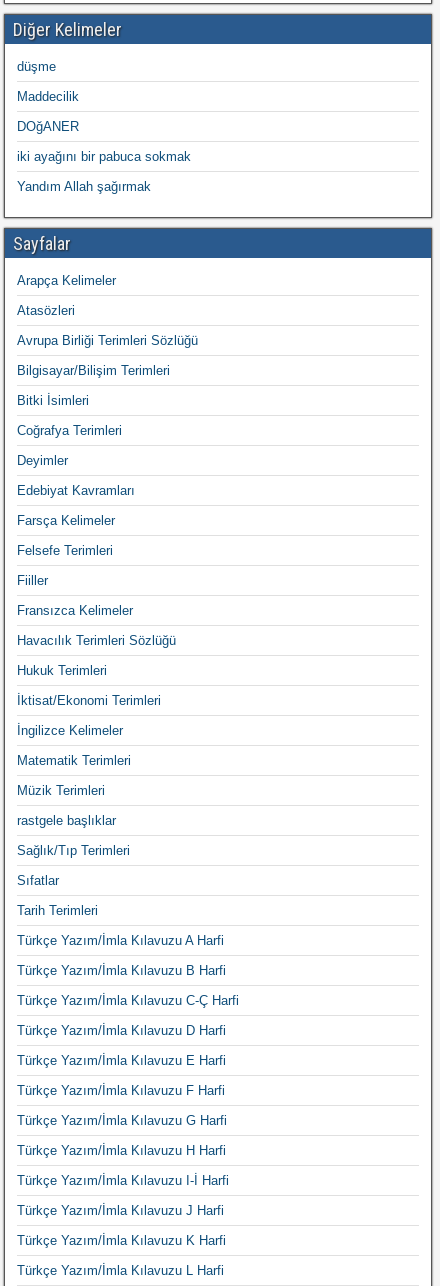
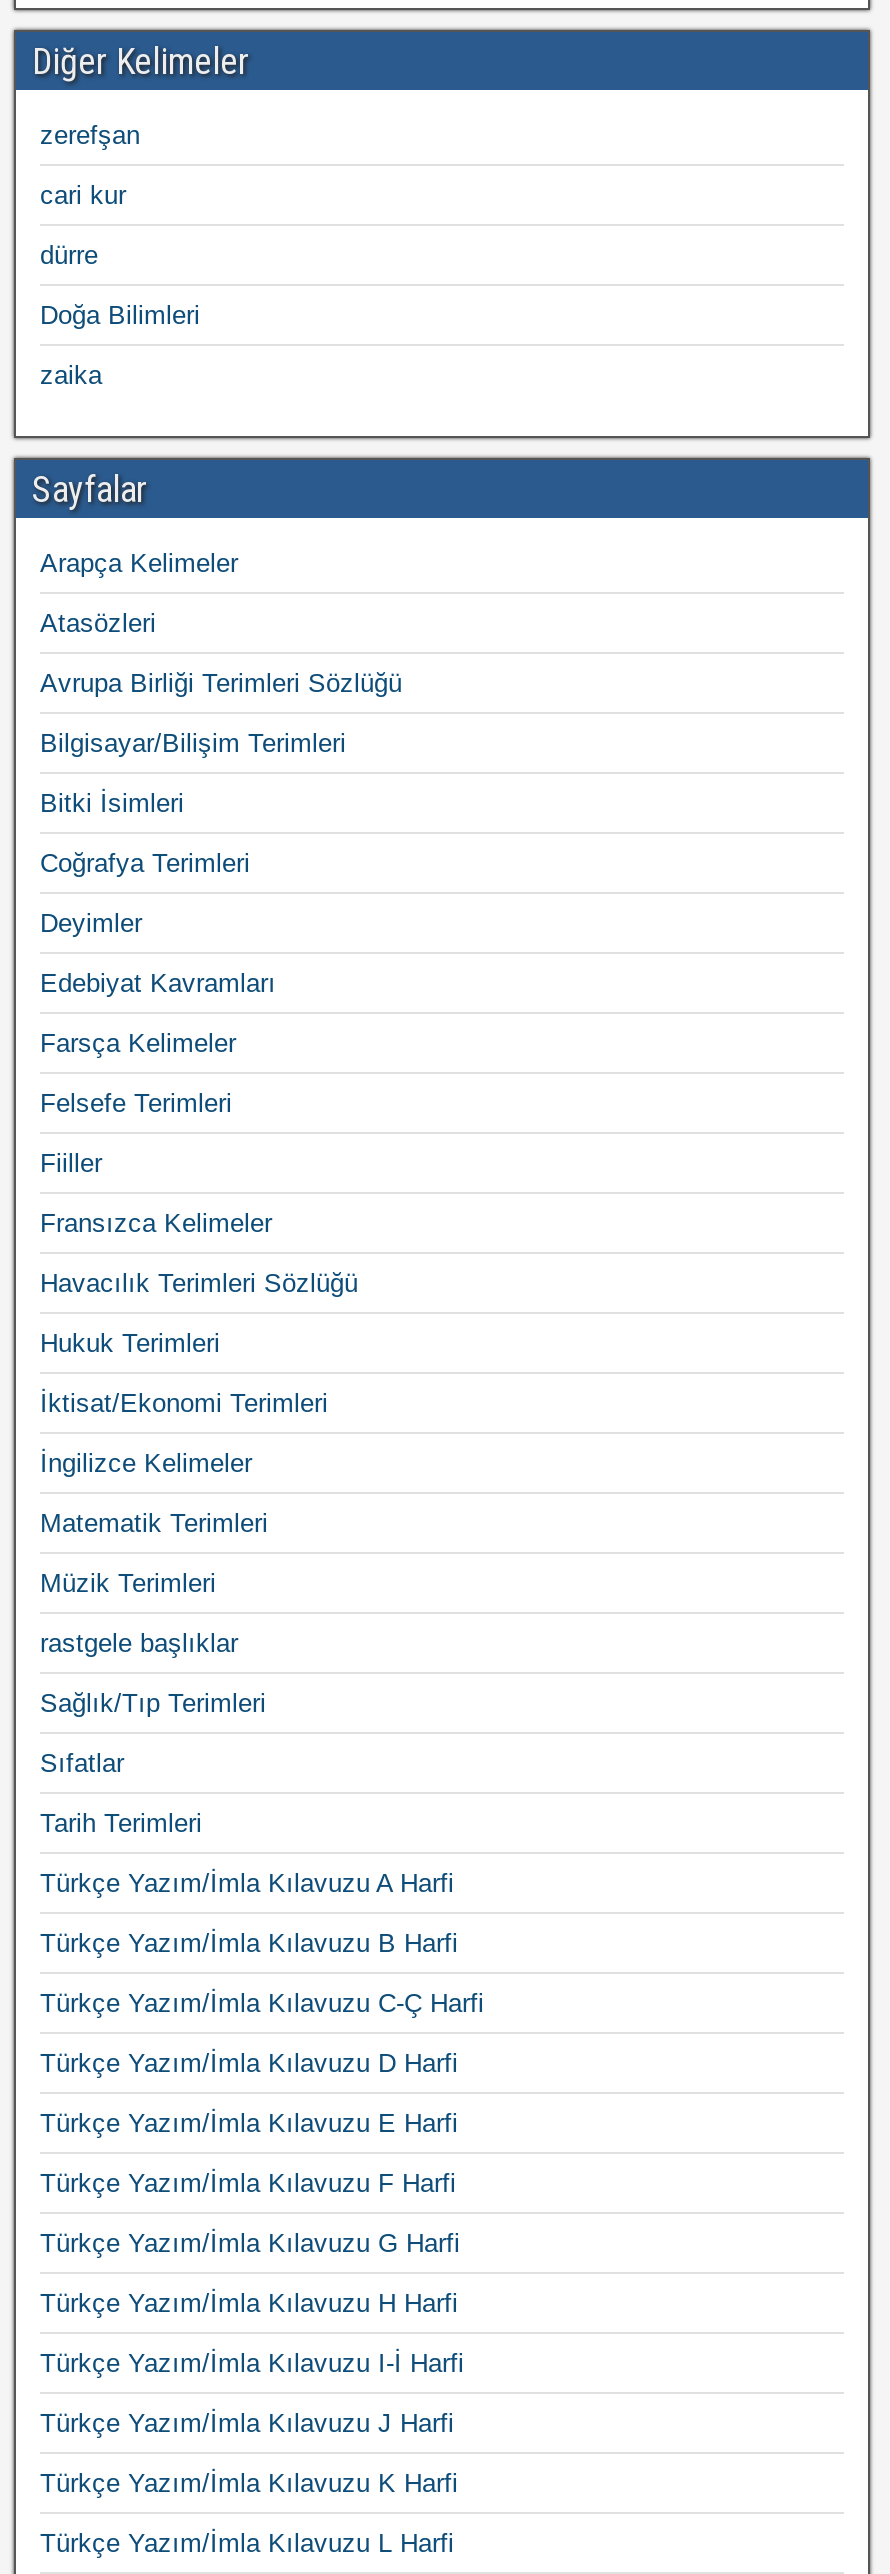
[17,59,56,74] düşme -> [40,120,140,150] zerefşan
[17,89,79,104] Maddecilik -> [40,180,126,210] cari kur
[17,119,79,134] DOğANER -> [40,240,98,270] dürre
[17,149,191,164] iki ayağını bir pabuca sokmak -> [40,300,200,330] Doğa Bilimleri
[17,179,151,194] Yandım Allah şağırmak -> [40,360,102,390] zaika

